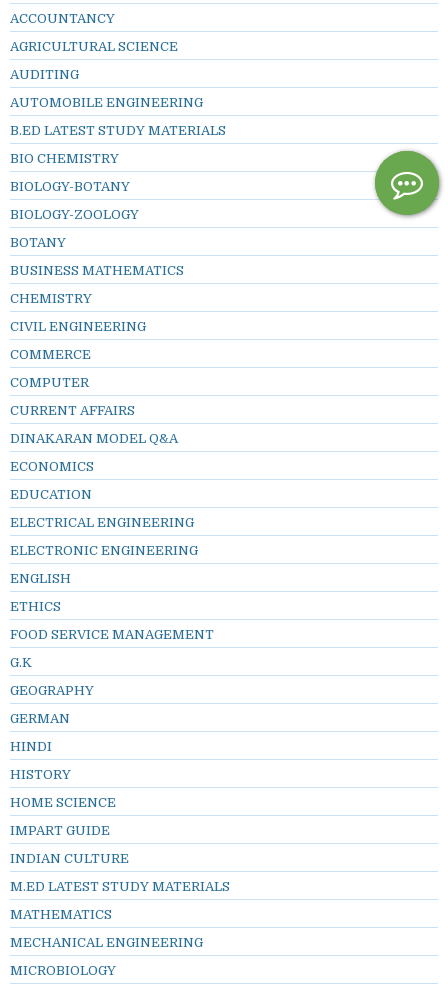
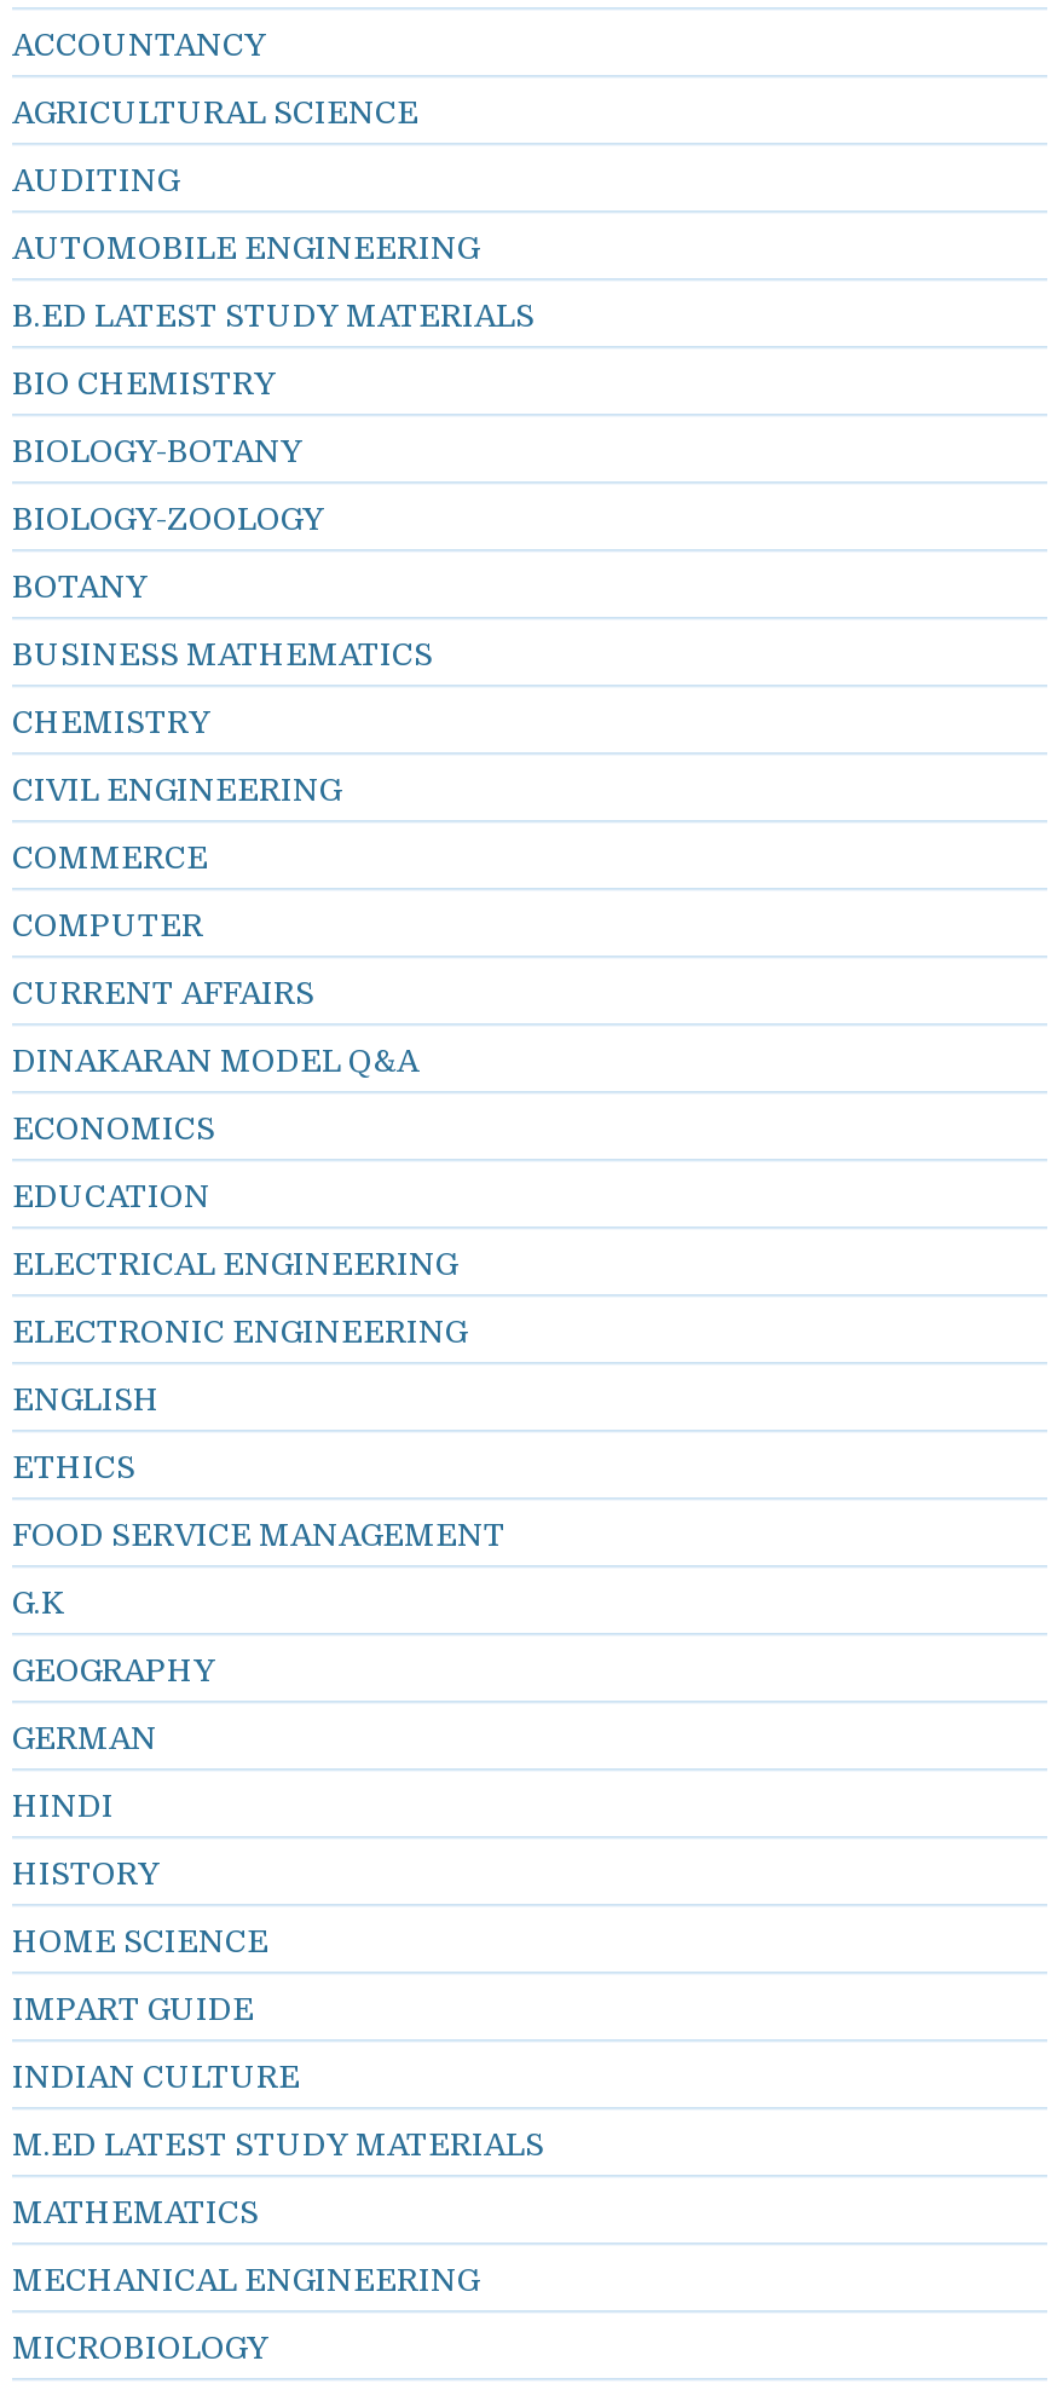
[373,149,443,219] [image] -> none

